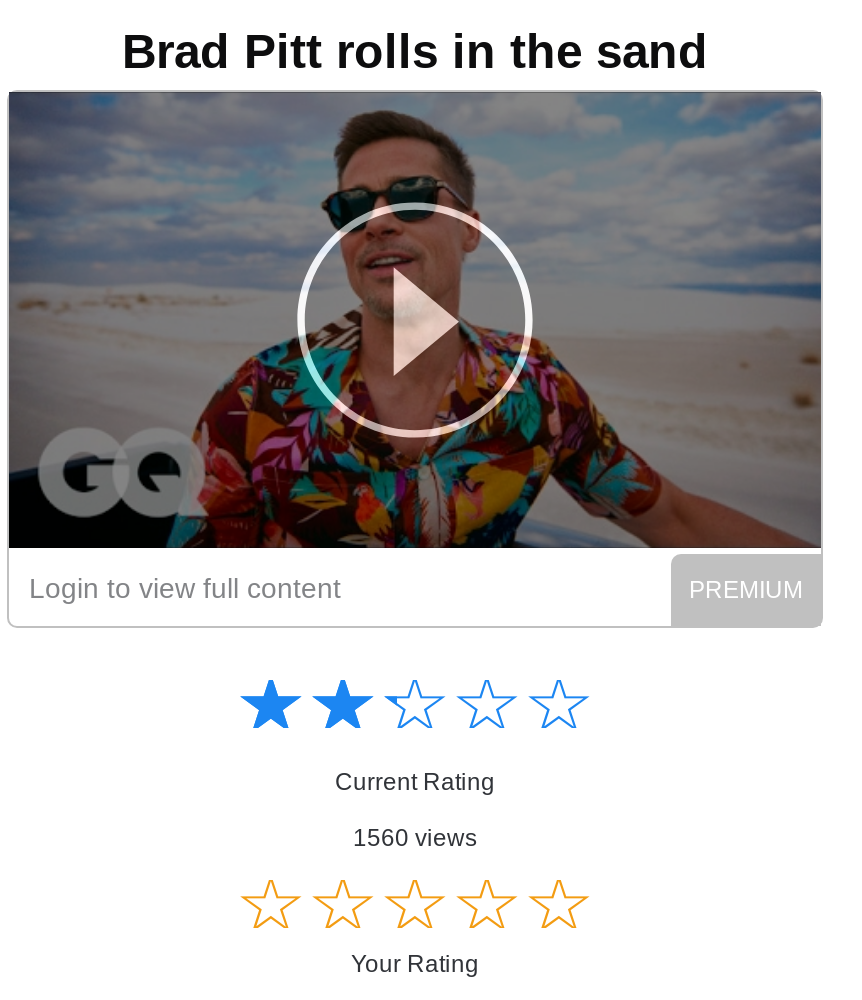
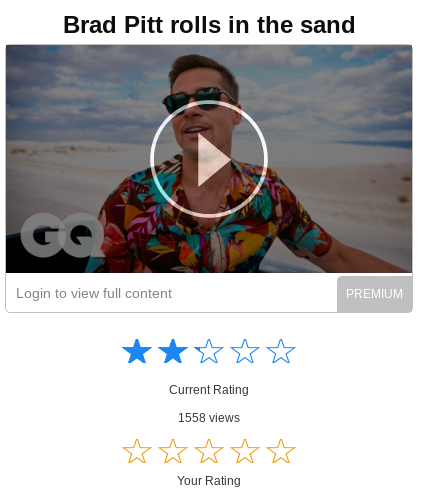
[353,825,477,853] 1560 views -> [178,411,240,425] 1558 views

